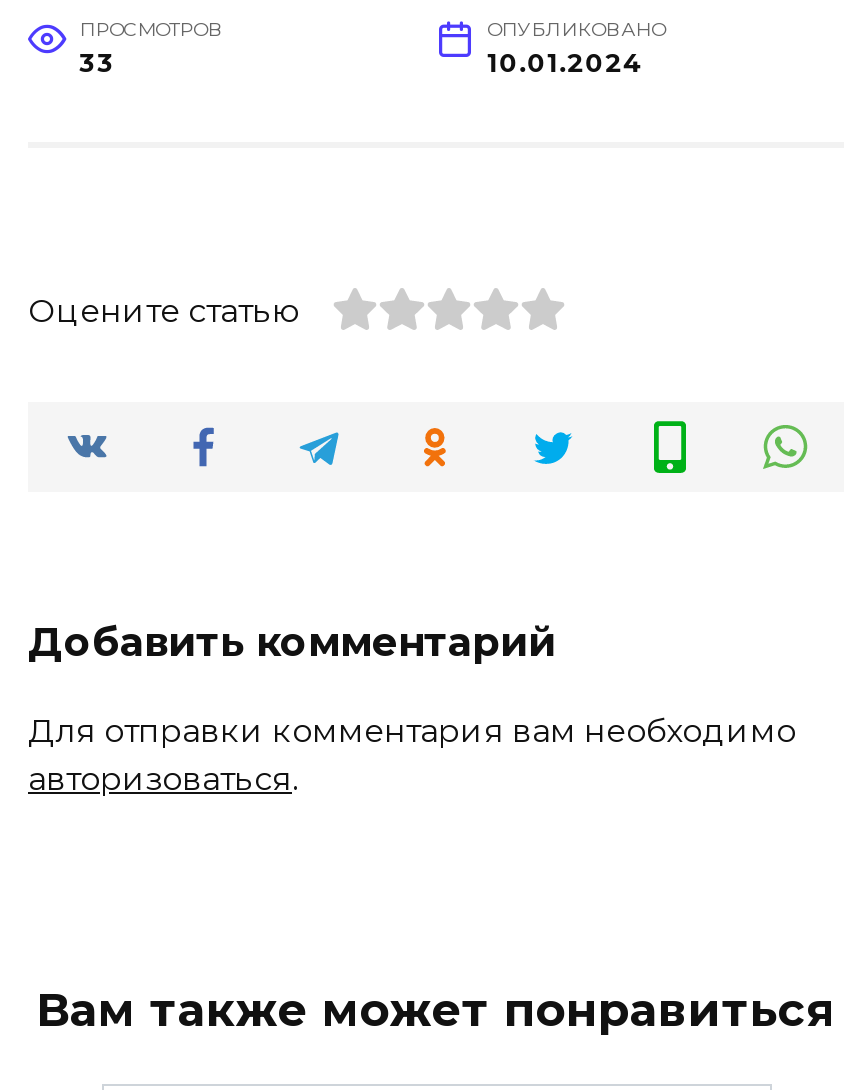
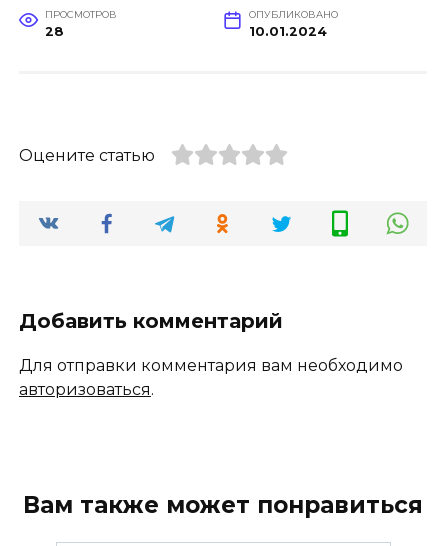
[79,48,115,78] 33 -> [45,24,64,39] 28

